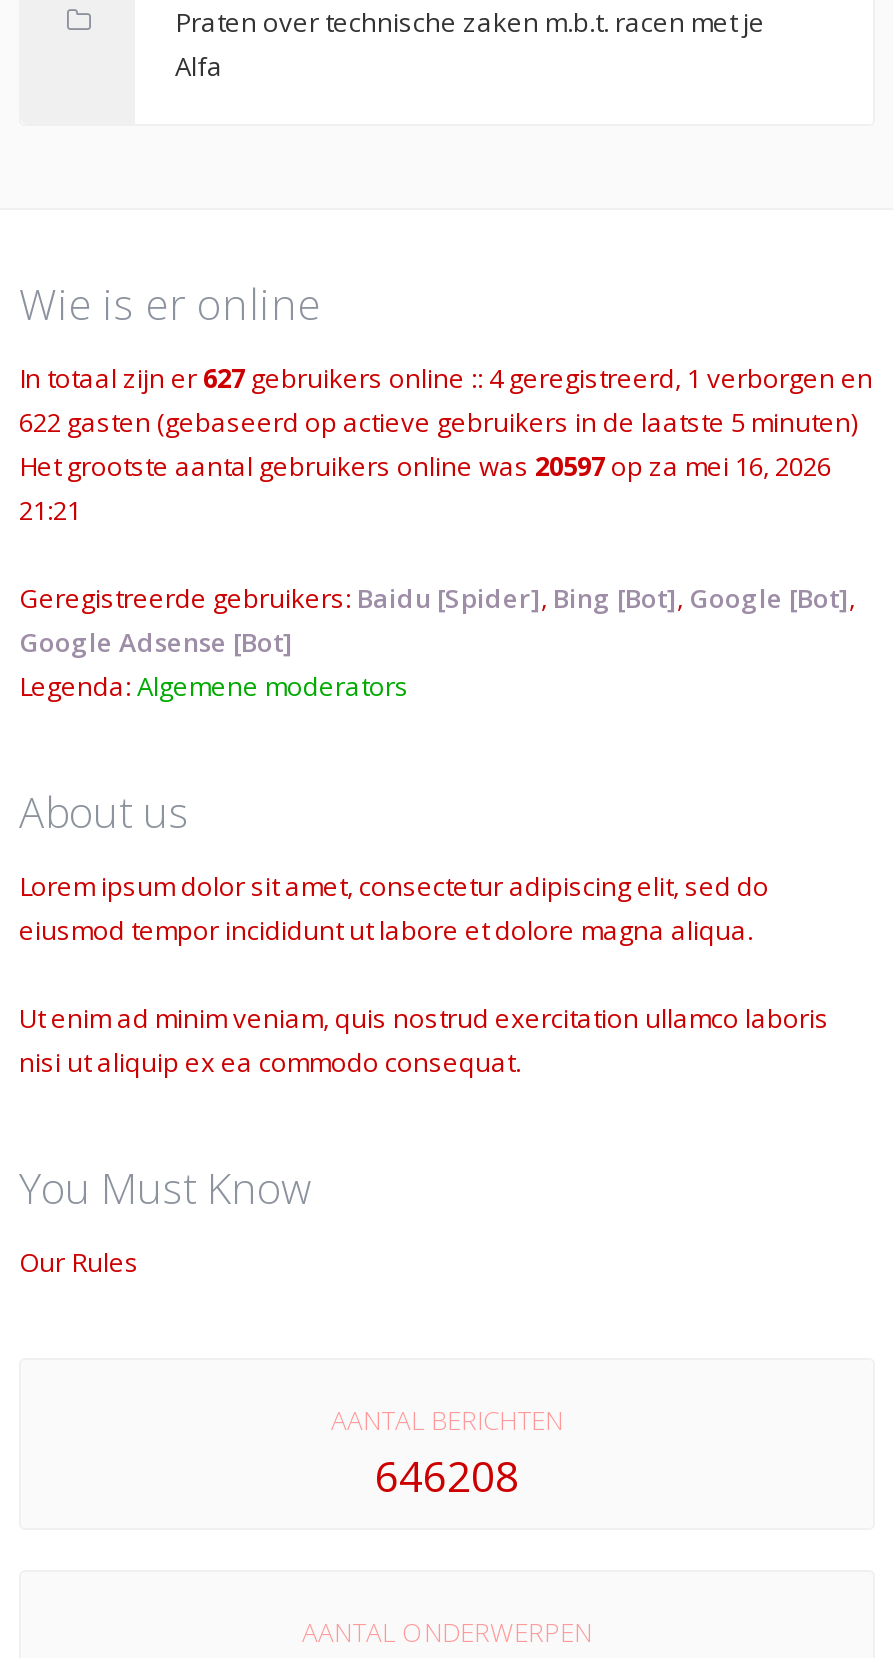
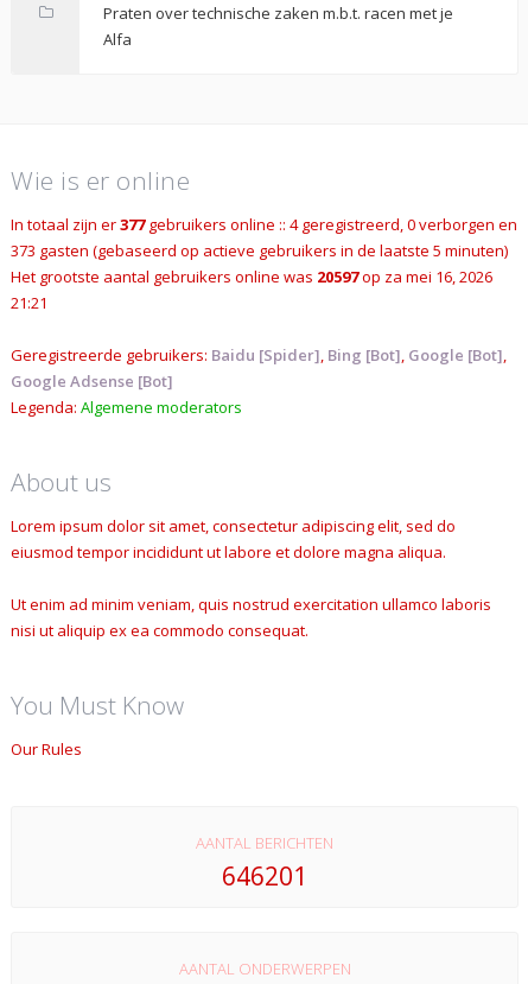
[19,360,873,396] In totaal zijn er 627 gebruikers online :: 4 geregistreerd, 1 verborgen en -> [11,214,517,235] In totaal zijn er 377 gebruikers online :: 4 geregistreerd, 0 verborgen en
[19,404,857,440] 622 gasten (gebaseerd op actieve gebruikers in de laatste 5 minuten) -> [11,240,508,261] 373 gasten (gebaseerd op actieve gebruikers in de laatste 5 minuten)
[375,1448,519,1504] 646208 -> [222,860,307,893] 646201

